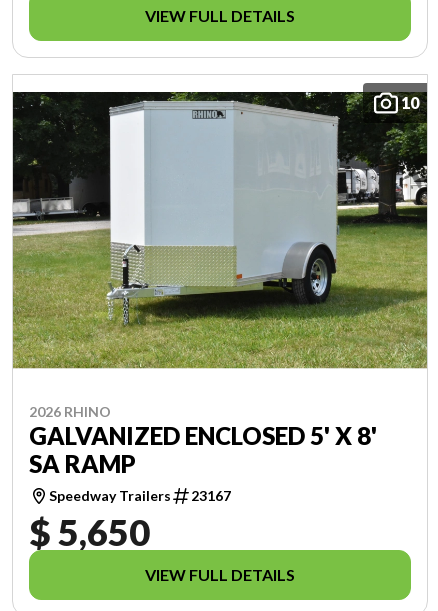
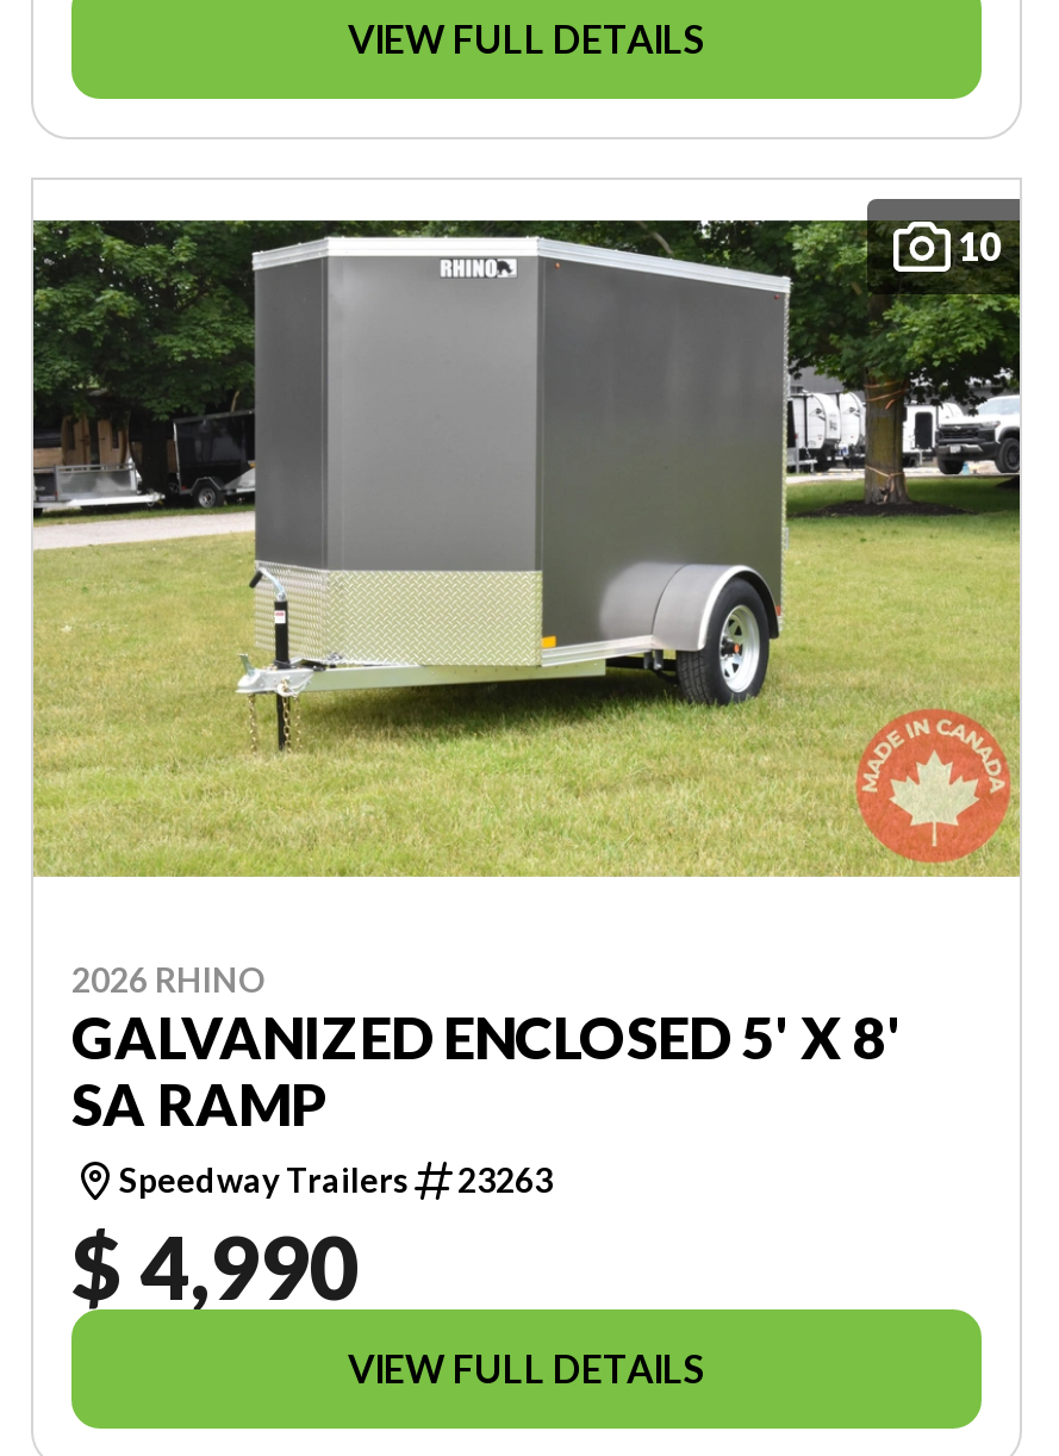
[12,91,428,369] [image] -> [31,219,1022,877] [image]
[49,486,231,503] Speedway Trailers 23167 -> [119,1159,553,1200] Speedway Trailers 23263
[29,509,150,553] $ 5,650 -> [71,1214,360,1319] $ 4,990

